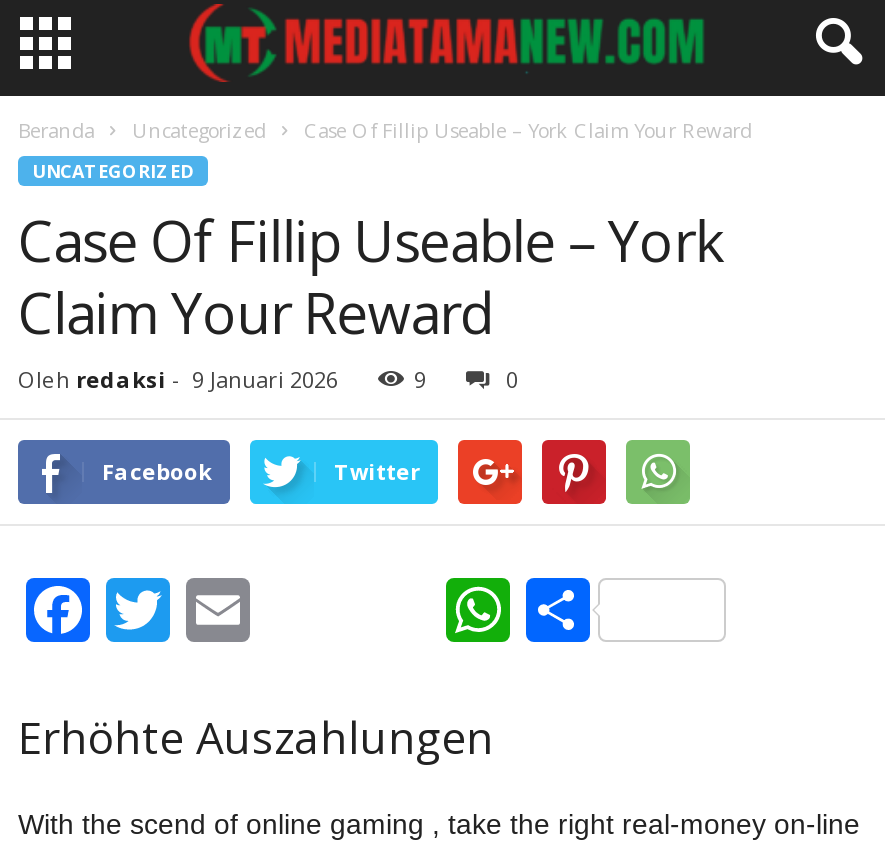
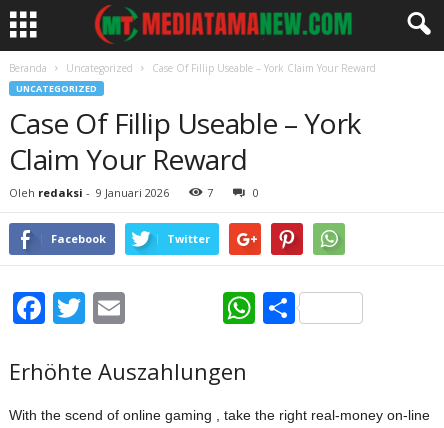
[414,364,426,394] 9 -> [207,185,213,200] 7

